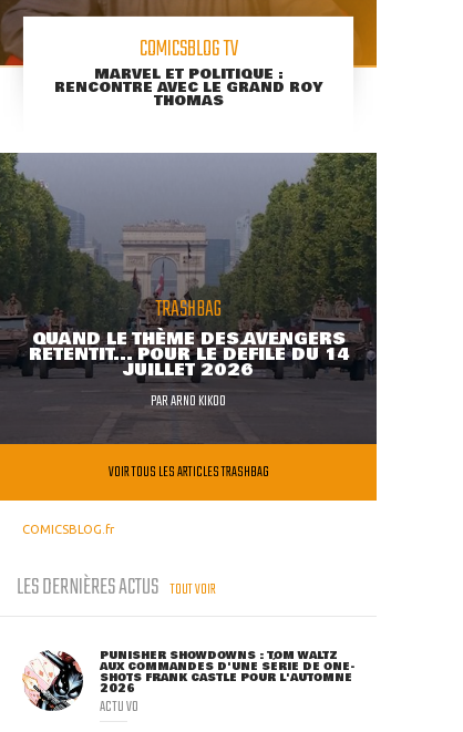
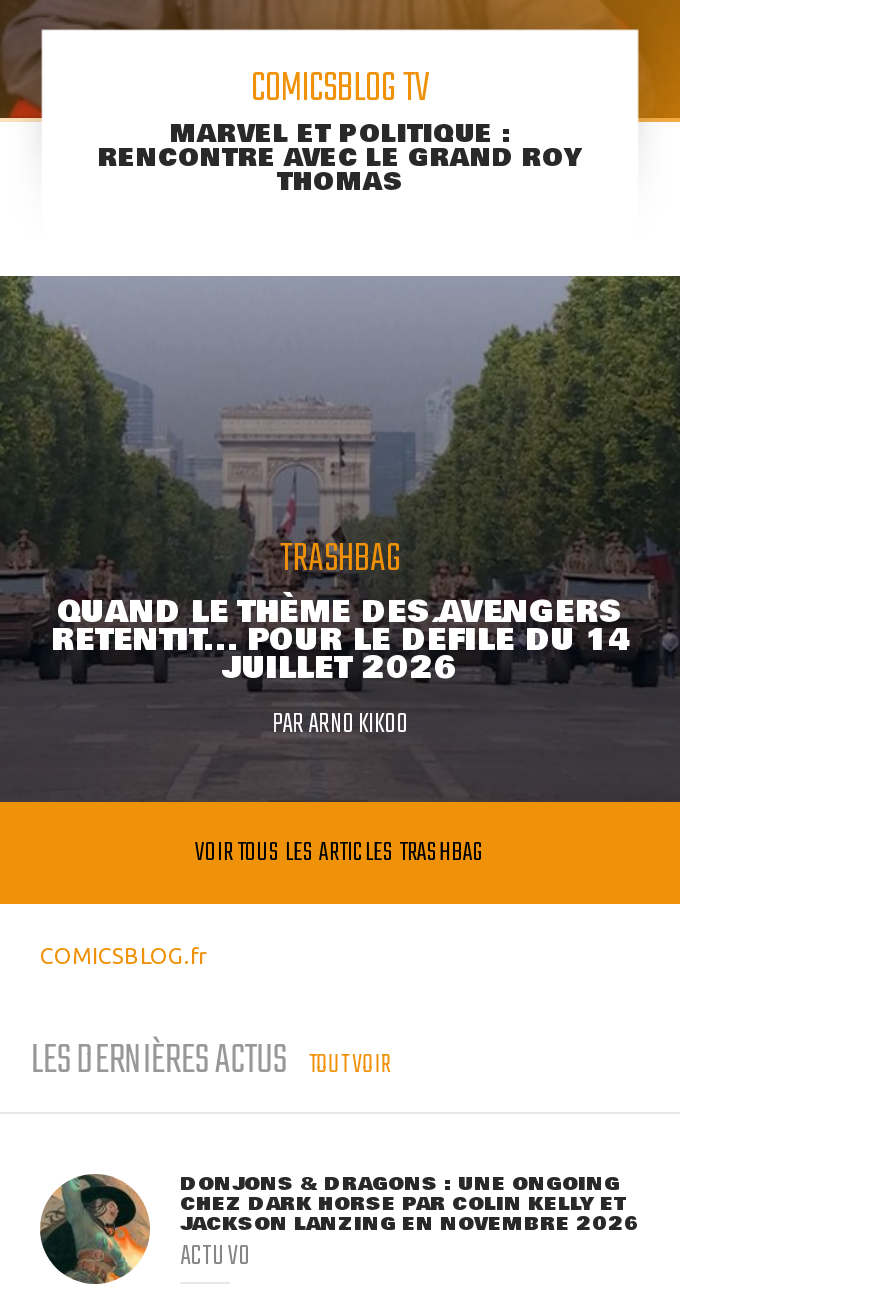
[23,647,354,722] [image] | PUNISHER SHOWDOWNS : TOM WALTZ | AUX COMMANDES D'UNE SÉRIE DE ONE- | SHOTS FRANK CASTLE POUR L'AUTOMNE | 2026 -> [38,1169,640,1286] [image] | DONJONS & DRAGONS : UNE ONGOING | CHEZ DARK HORSE PAR COLIN KELLY ET | JACKSON LANZING EN NOVEMBRE 2026

